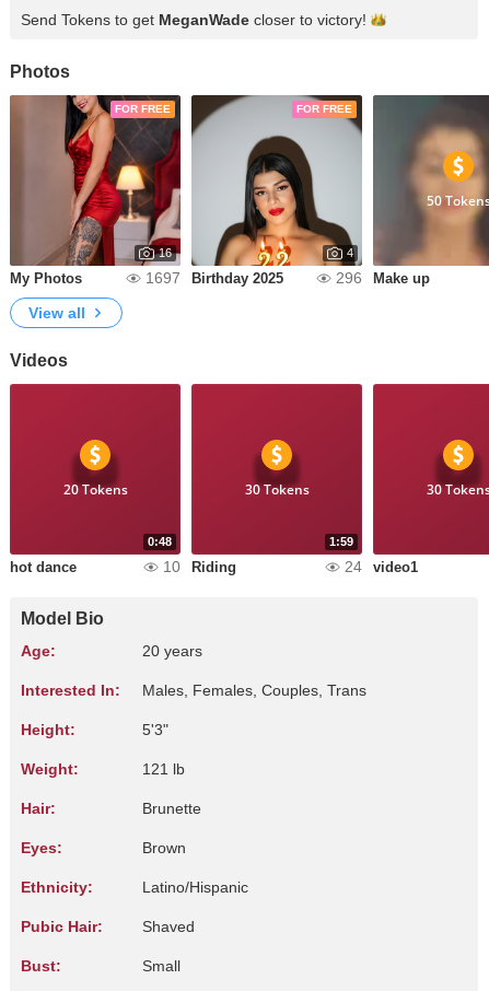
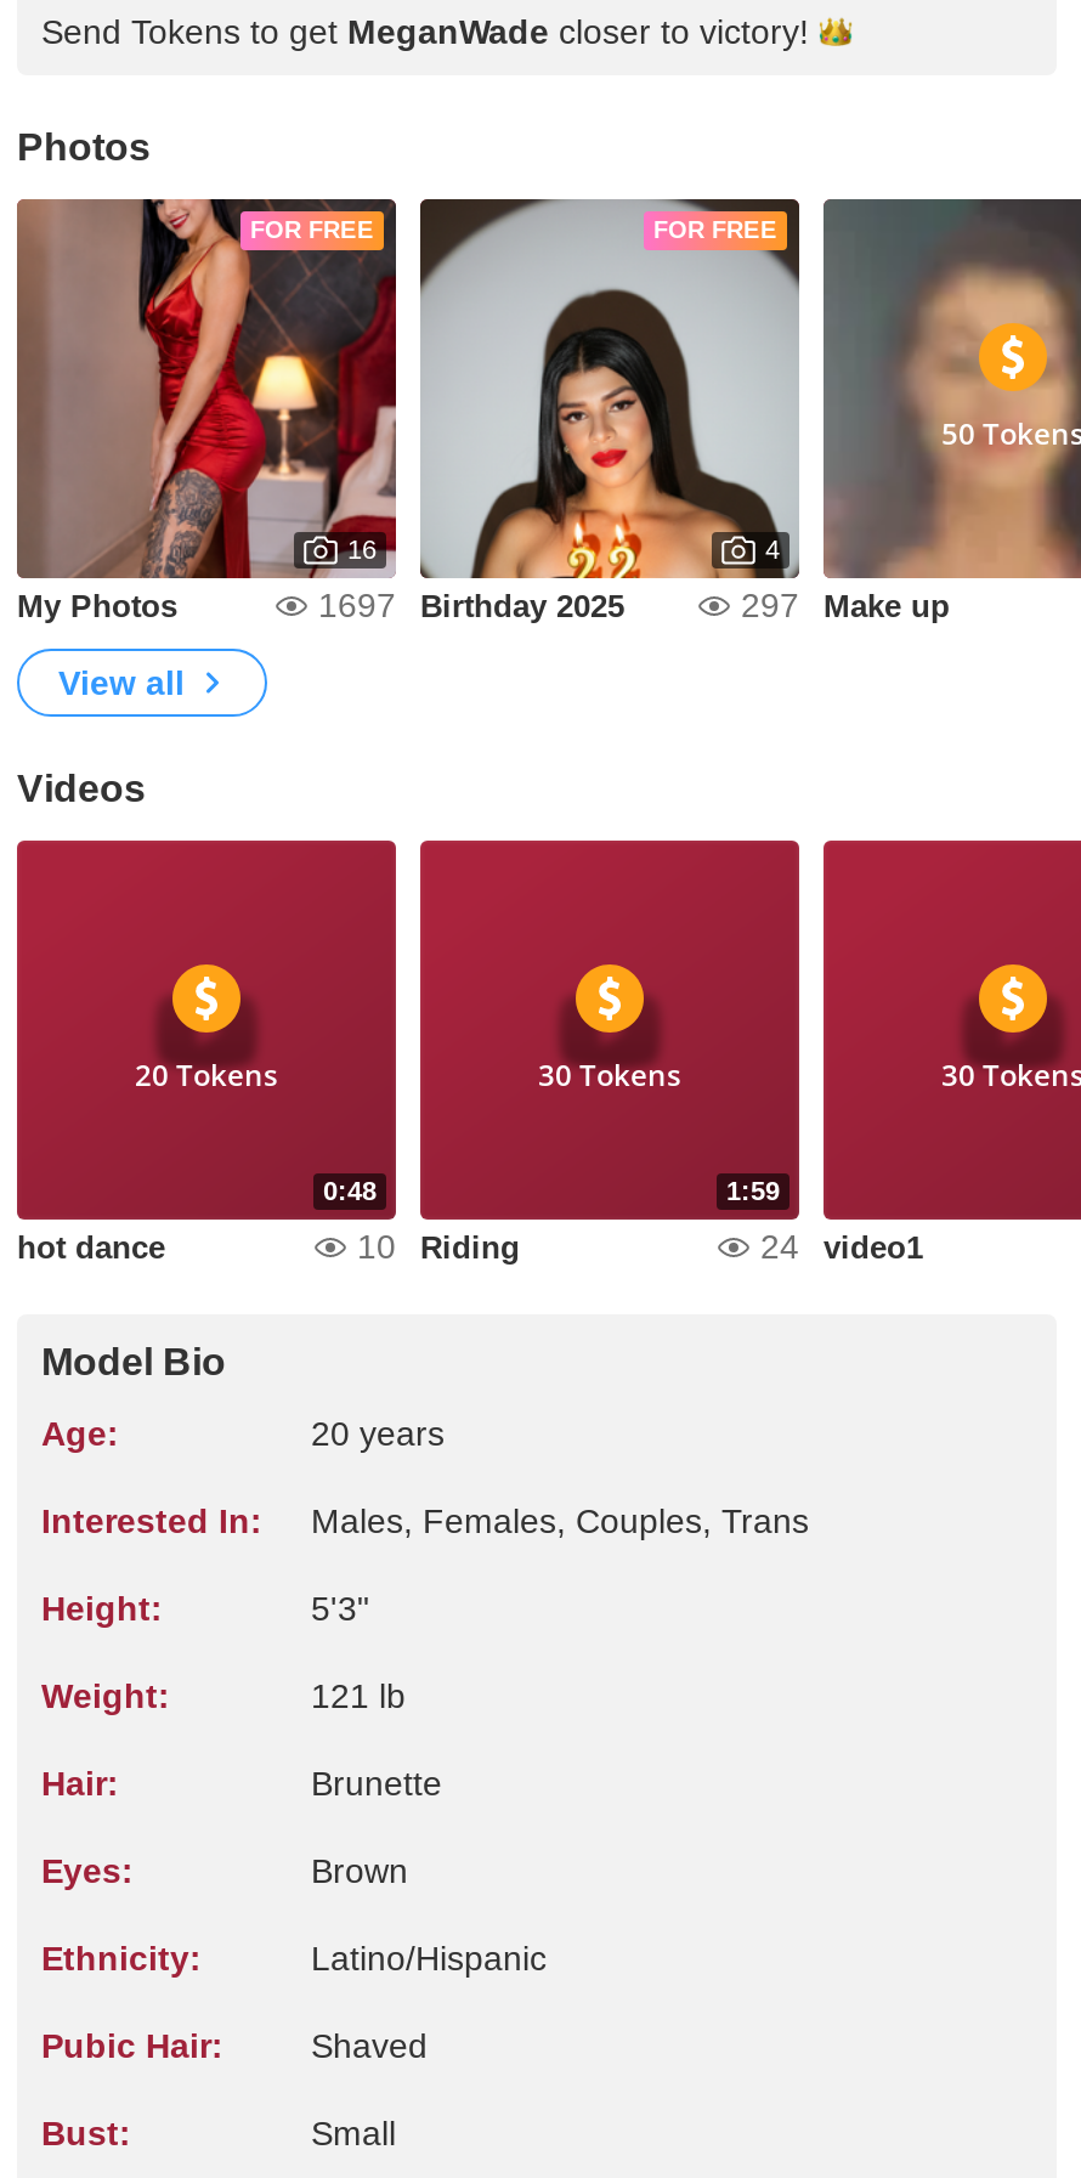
[336,269,430,287] 296 Make up -> [741,585,950,624] 297 Make up

